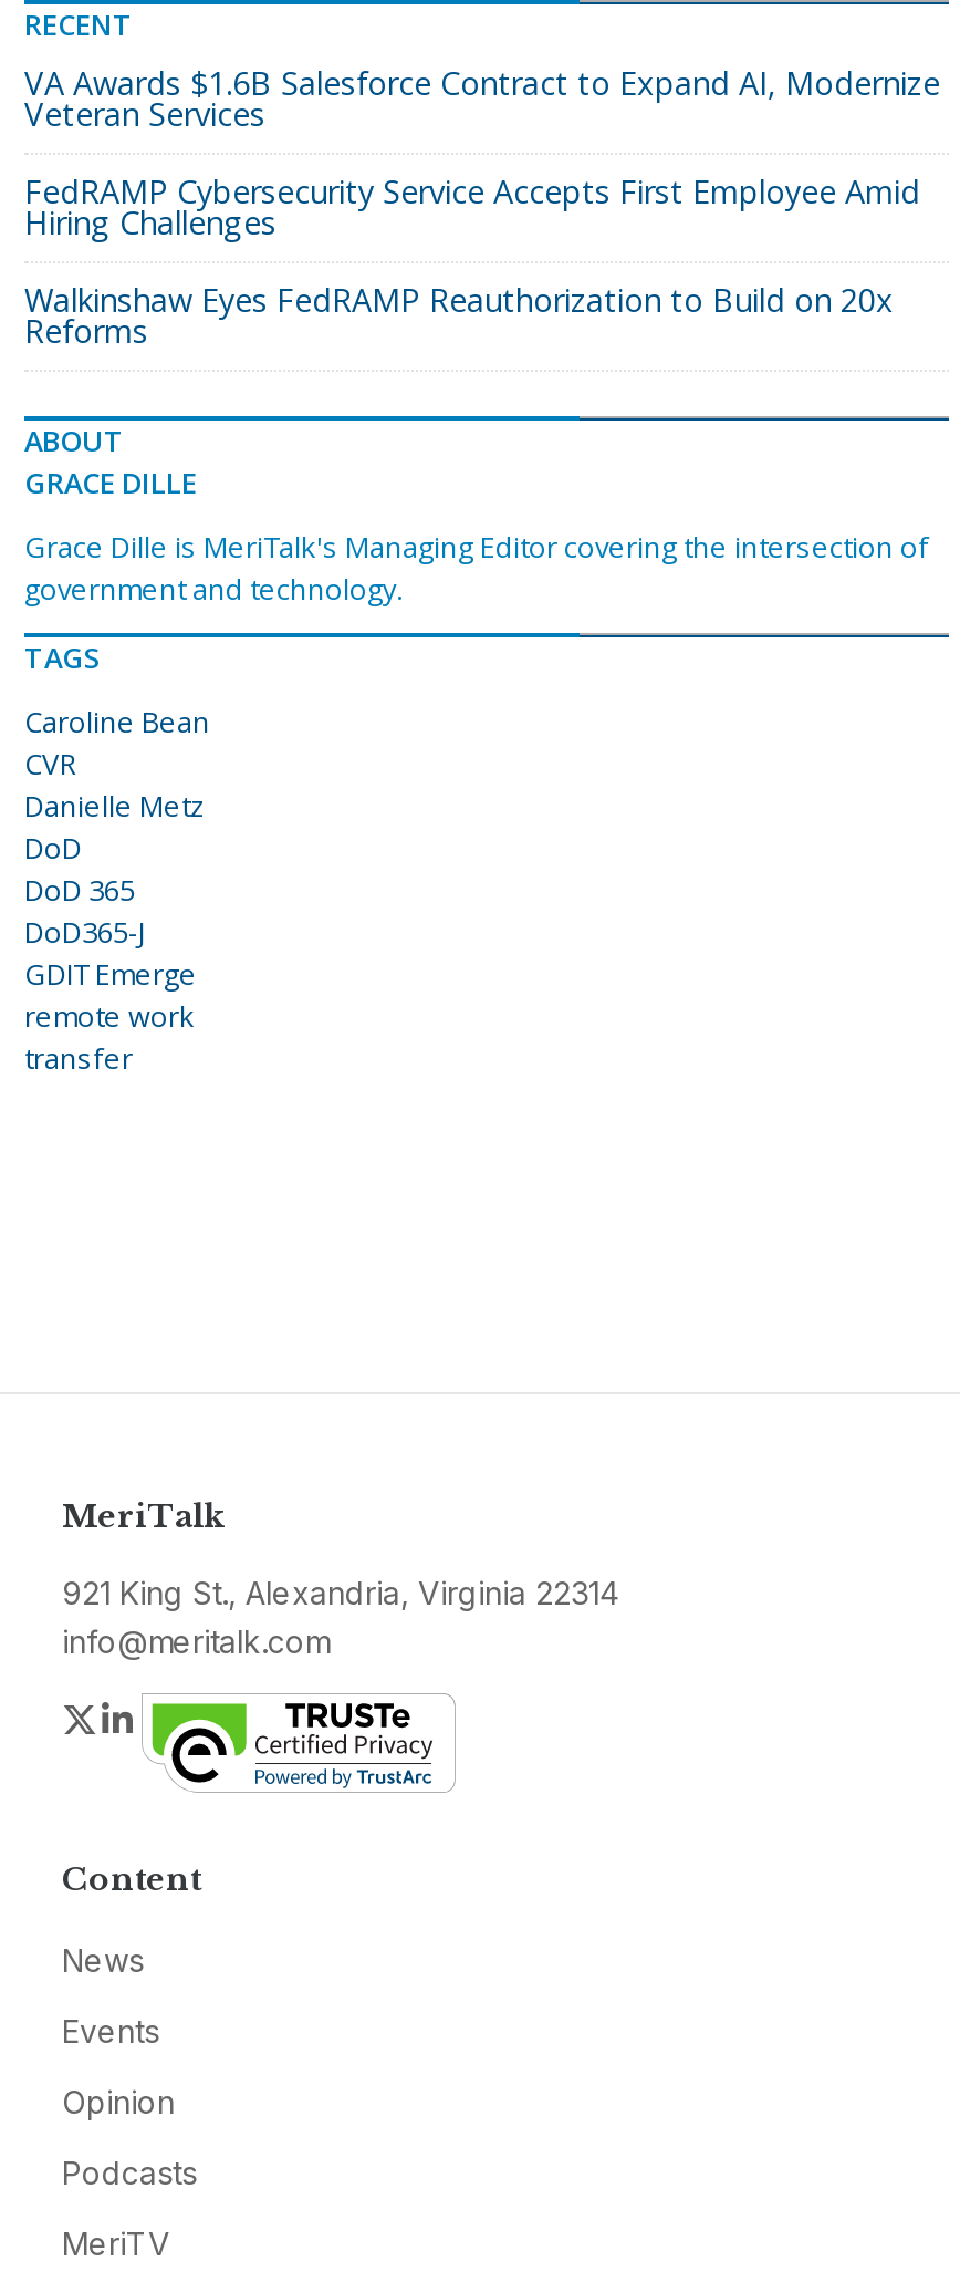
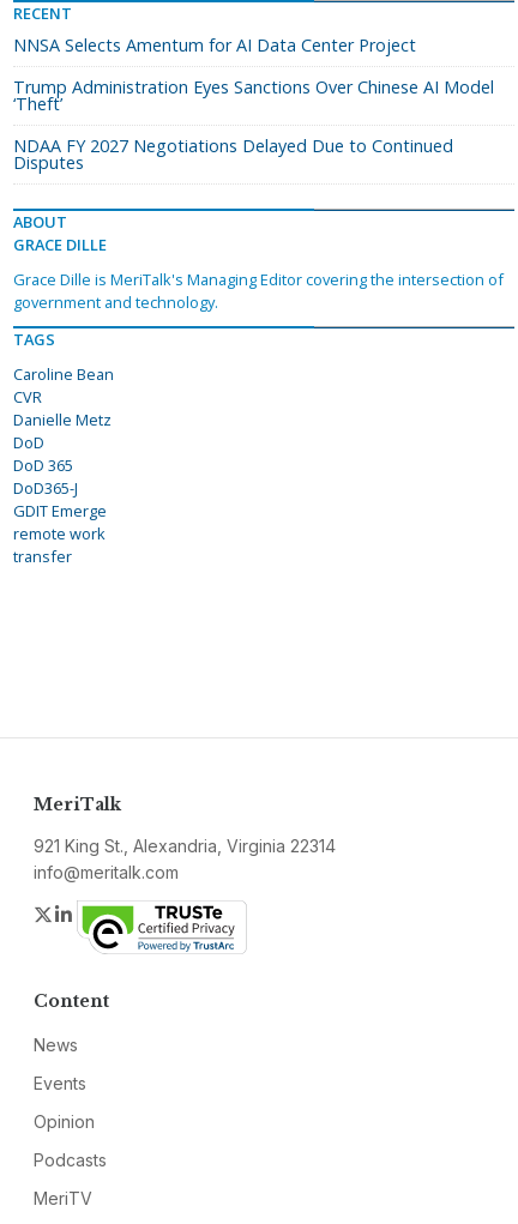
[24,63,940,136] VA Awards $1.6B Salesforce Contract to Expand AI, Modernize | Veteran Services -> [13,34,416,57] NNSA Selects Amentum for AI Data Center Project
[24,171,920,244] FedRAMP Cybersecurity Service Accepts First Employee Amid | Hiring Challenges -> [13,76,494,116] Trump Administration Eyes Sanctions Over Chinese AI Model | ‘Theft’
[24,280,894,353] Walkinshaw Eyes FedRAMP Reauthorization to Build on 20x | Reforms -> [13,135,453,174] NDAA FY 2027 Negotiations Delayed Due to Continued | Disputes

